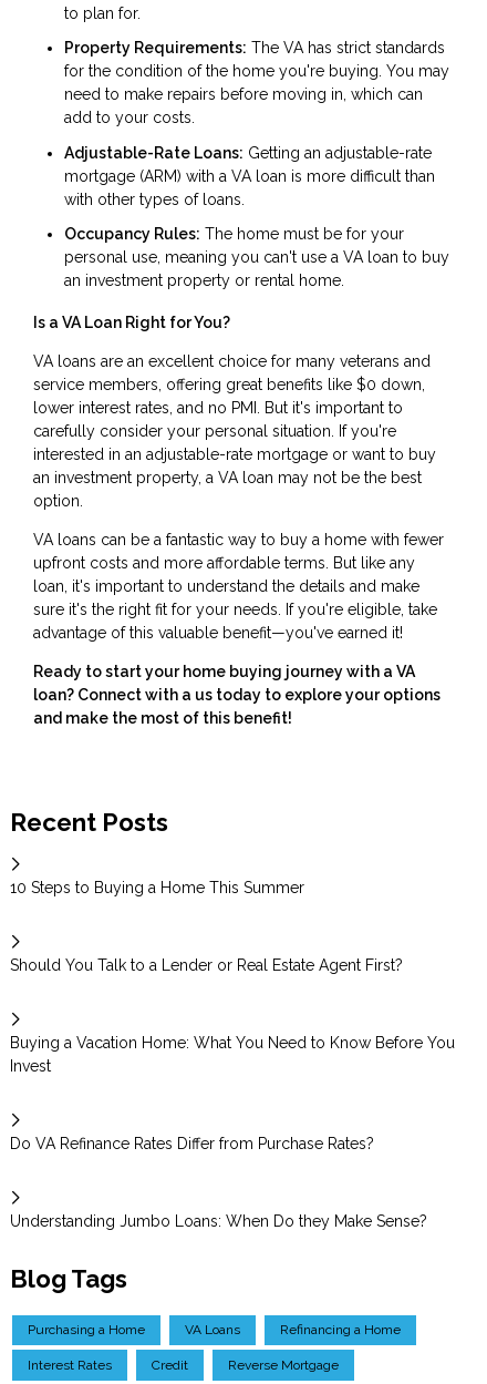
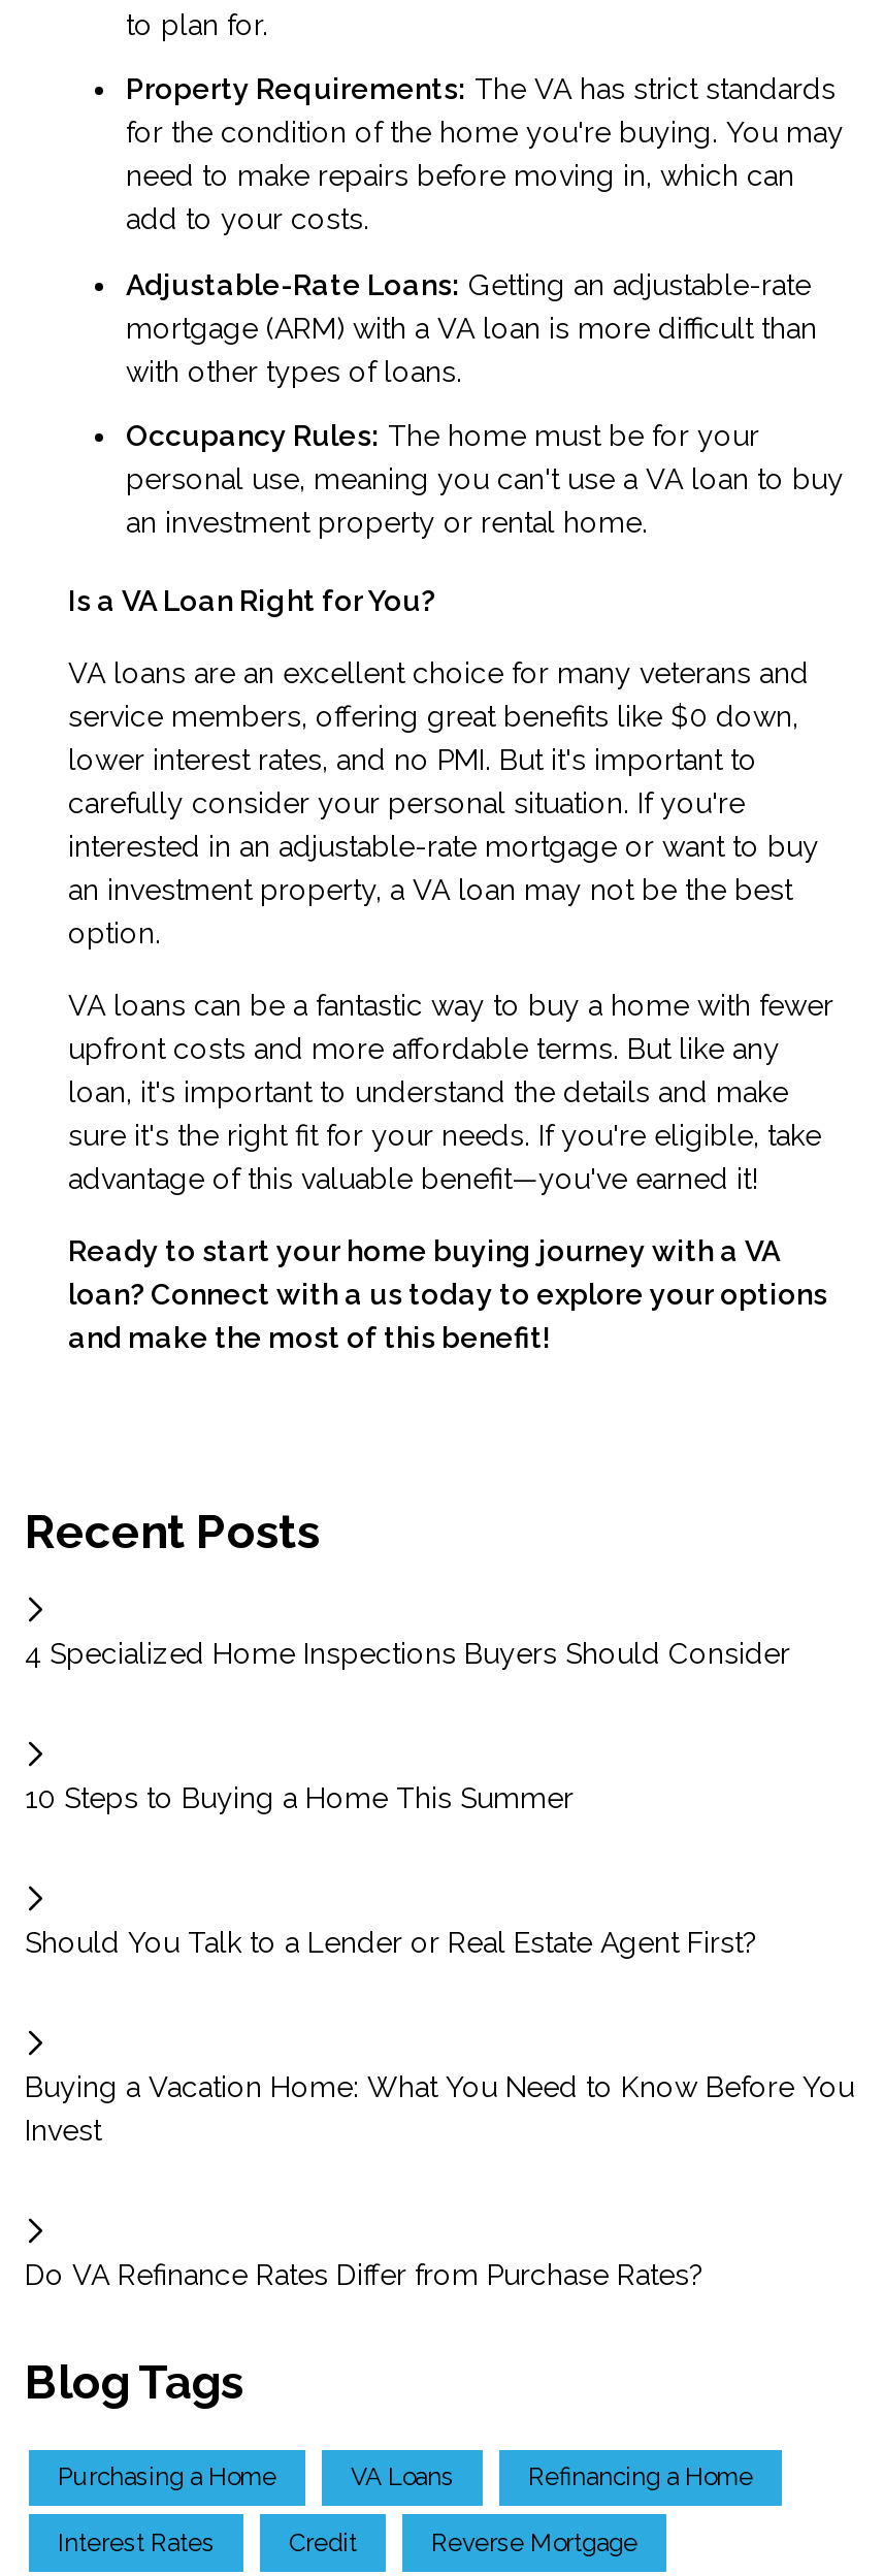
none -> [25,1637,790,1670] 4 Specialized Home Inspections Buyers Should Consider
moved [10,879,455,1152] -> [25,1781,854,2291]: 10 Steps to Buying a Home This Summer | Should You Talk to a Lender or Real Estate Agent First? | Buying a Vacation Home: What You Need to Know Before You | Invest | Do VA Refinance Rates Differ from Purchase Rates?
[10,1212,427,1230] Understanding Jumbo Loans: When Do they Make Sense? -> none

